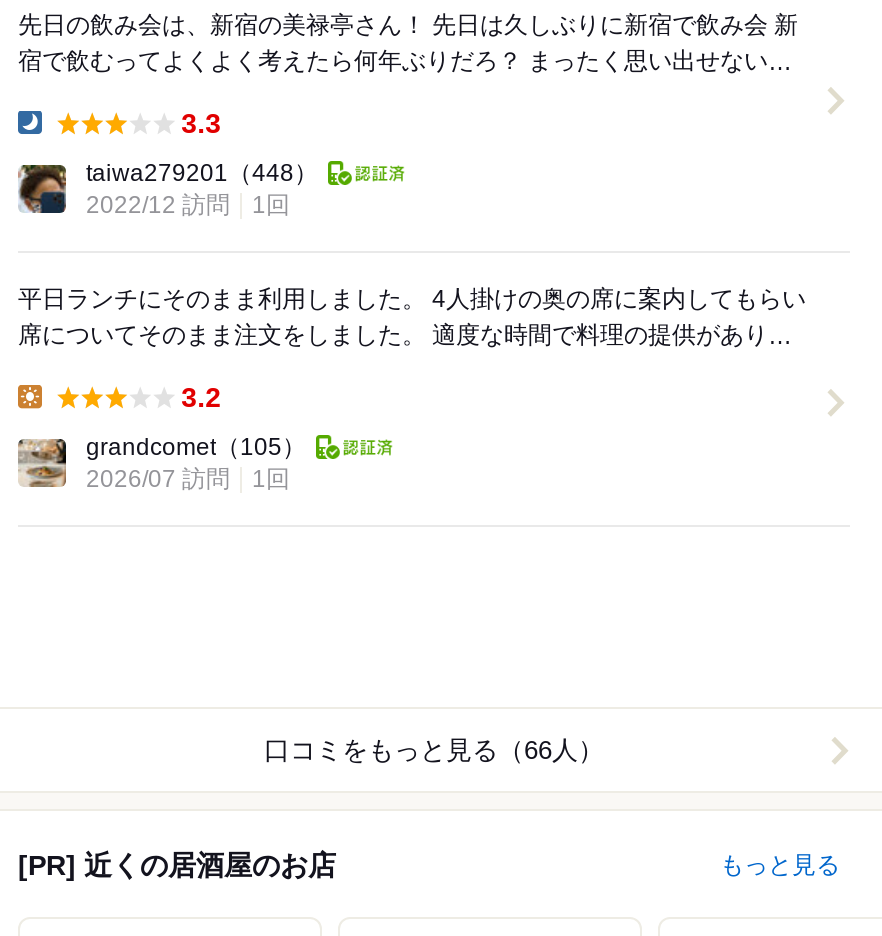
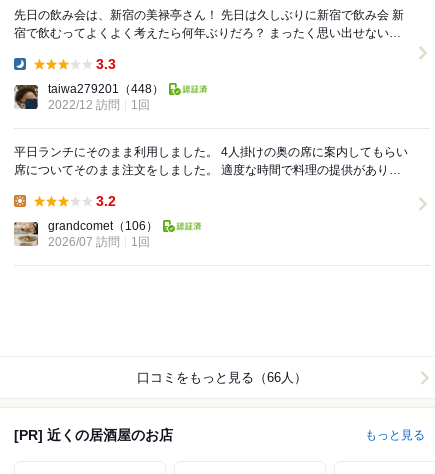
[86,434,306,462] grandcomet（105） -> [48,219,158,233] grandcomet（106）

